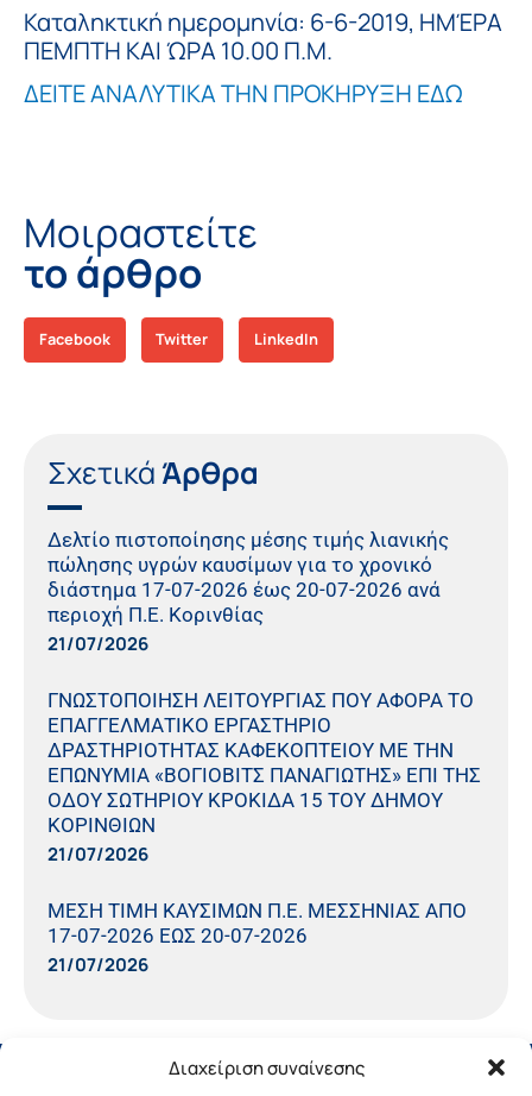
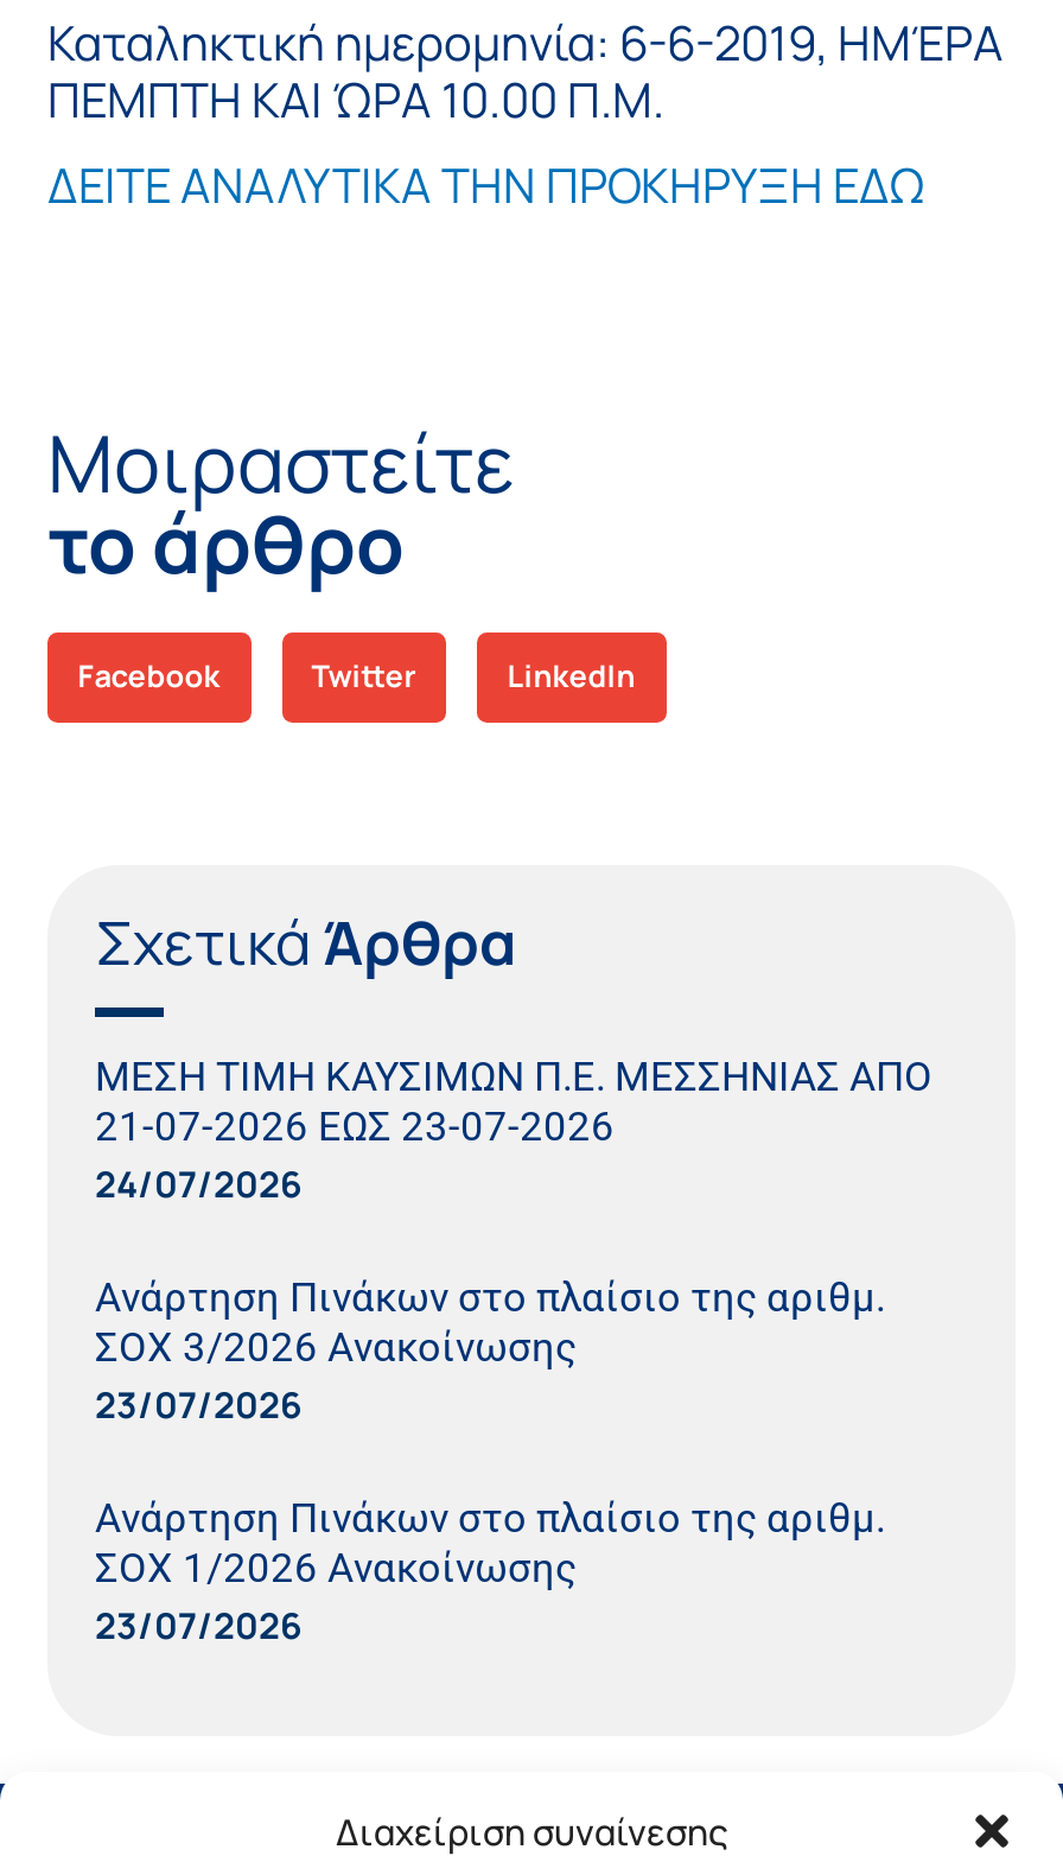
[47,527,481,866] Δελτίο πιστοποίησης μέσης τιμής λιανικής | πώλησης υγρών καυσίμων για το χρονικό | διάστημα 17-07-2026 έως 20-07-2026 ανά | περιοχή Π.Ε. Κορινθίας | 21/07/2026 | ΓΝΩΣΤΟΠΟΙΗΣΗ ΛΕΙΤΟΥΡΓΙΑΣ ΠΟΥ ΑΦΟΡΑ ΤΟ | ΕΠΑΓΓΕΛΜΑΤΙΚΟ ΕΡΓΑΣΤΗΡΙΟ | ΔΡΑΣΤΗΡΙΟΤΗΤΑΣ ΚΑΦΕΚΟΠΤΕΙΟΥ ΜΕ ΤΗΝ | ΕΠΩΝΥΜΙΑ «ΒΟΓΙΟΒΙΤΣ ΠΑΝΑΓΙΩΤΗΣ» ΕΠΙ ΤΗΣ | ΟΔΟΥ ΣΩΤΗΡΙΟΥ ΚΡΟΚΙΔΑ 15 ΤΟΥ ΔΗΜΟΥ | ΚΟΡΙΝΘΙΩΝ | 21/07/2026 -> none
moved [47,898,467,922] -> [95,1051,932,1099]: ΜΕΣΗ ΤΙΜΗ ΚΑΥΣΙΜΩΝ Π.Ε. ΜΕΣΣΗΝΙΑΣ ΑΠΟ
[47,923,308,977] 17-07-2026 ΕΩΣ 20-07-2026 | 21/07/2026 -> [95,1101,885,1650] 21-07-2026 ΕΩΣ 23-07-2026 | 24/07/2026 | Ανάρτηση Πινάκων στο πλαίσιο της αριθμ. | ΣΟΧ 3/2026 Ανακοίνωσης | 23/07/2026 | Ανάρτηση Πινάκων στο πλαίσιο της αριθμ. | ΣΟΧ 1/2026 Ανακοίνωσης | 23/07/2026

